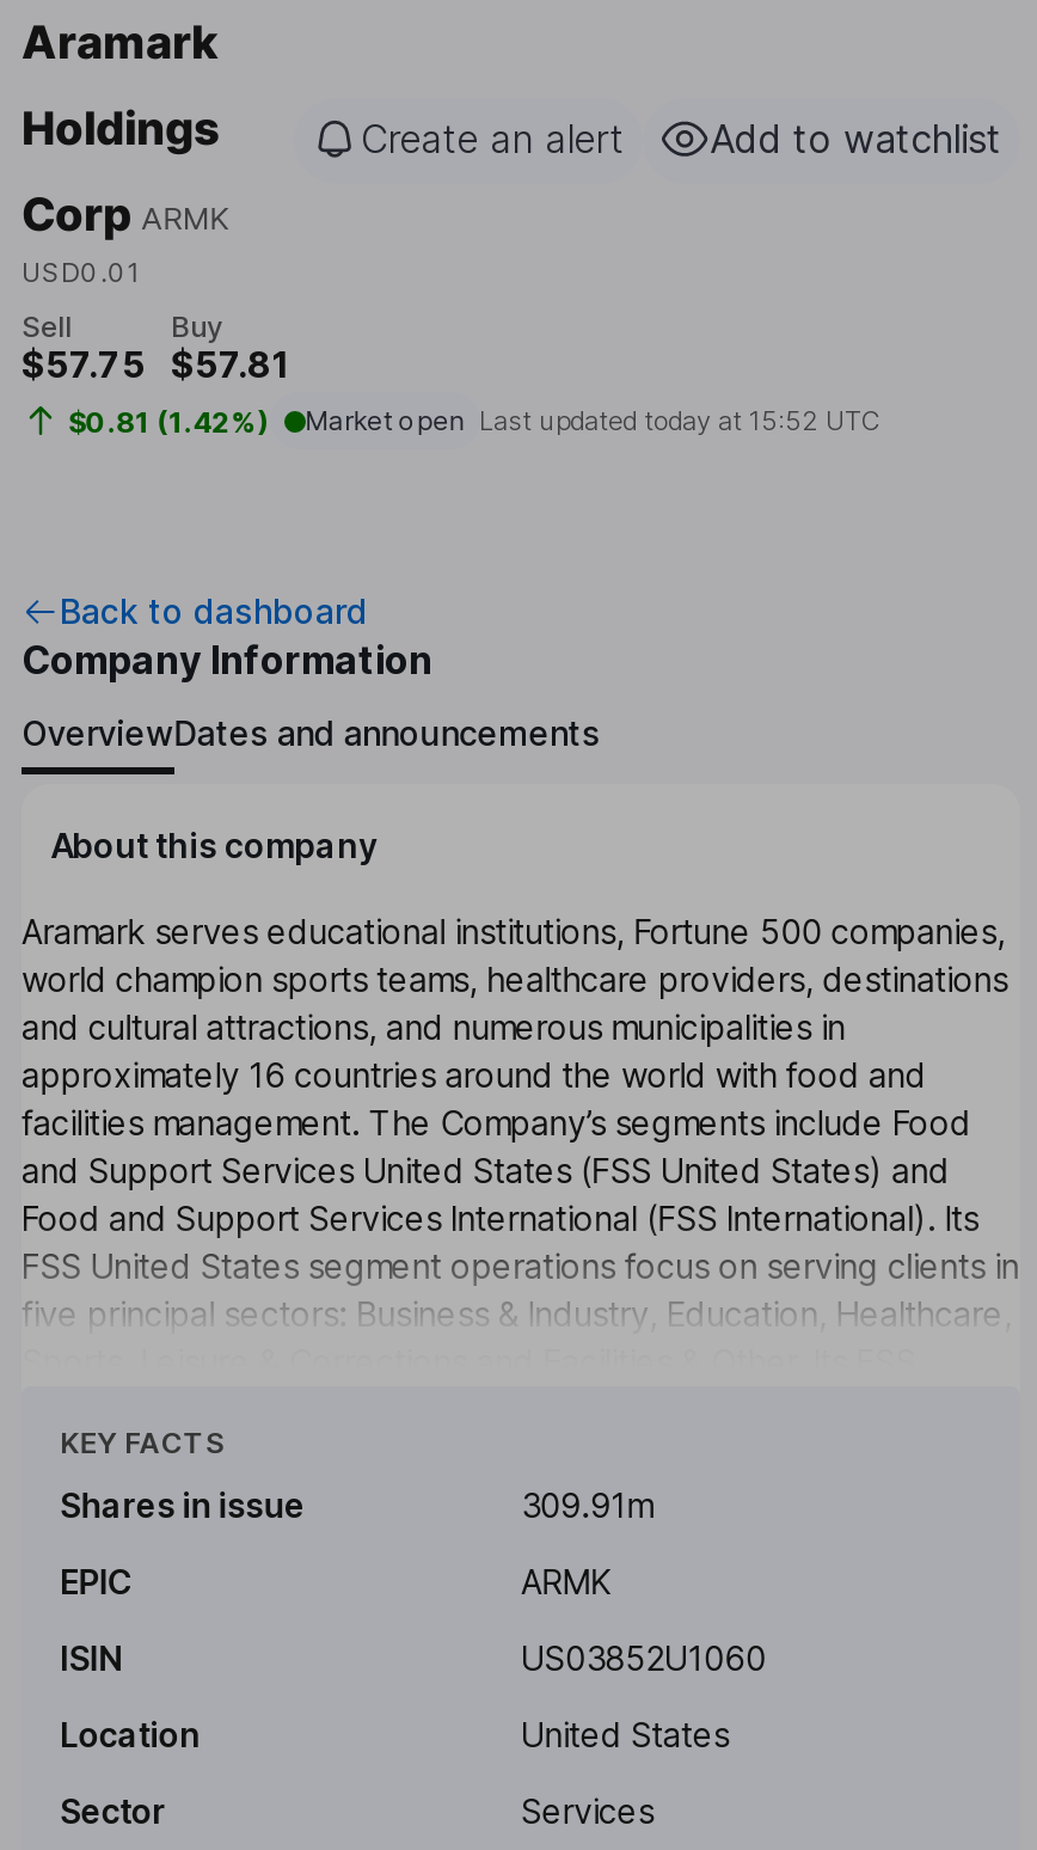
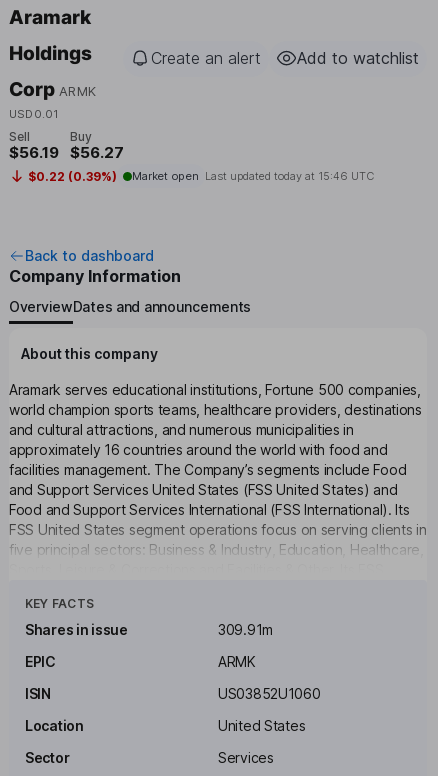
[22,343,146,388] $57.75 -> [9,143,59,162] $56.19
[171,343,288,388] $57.81 -> [69,143,123,162] $56.27
[68,404,269,440] $0.81 (1.42%) -> [29,169,117,184] $0.22 (0.39%)
[305,405,880,438] Market open Last updated today at 15:52 UTC -> [132,169,373,183] Market open Last updated today at 15:46 UTC

